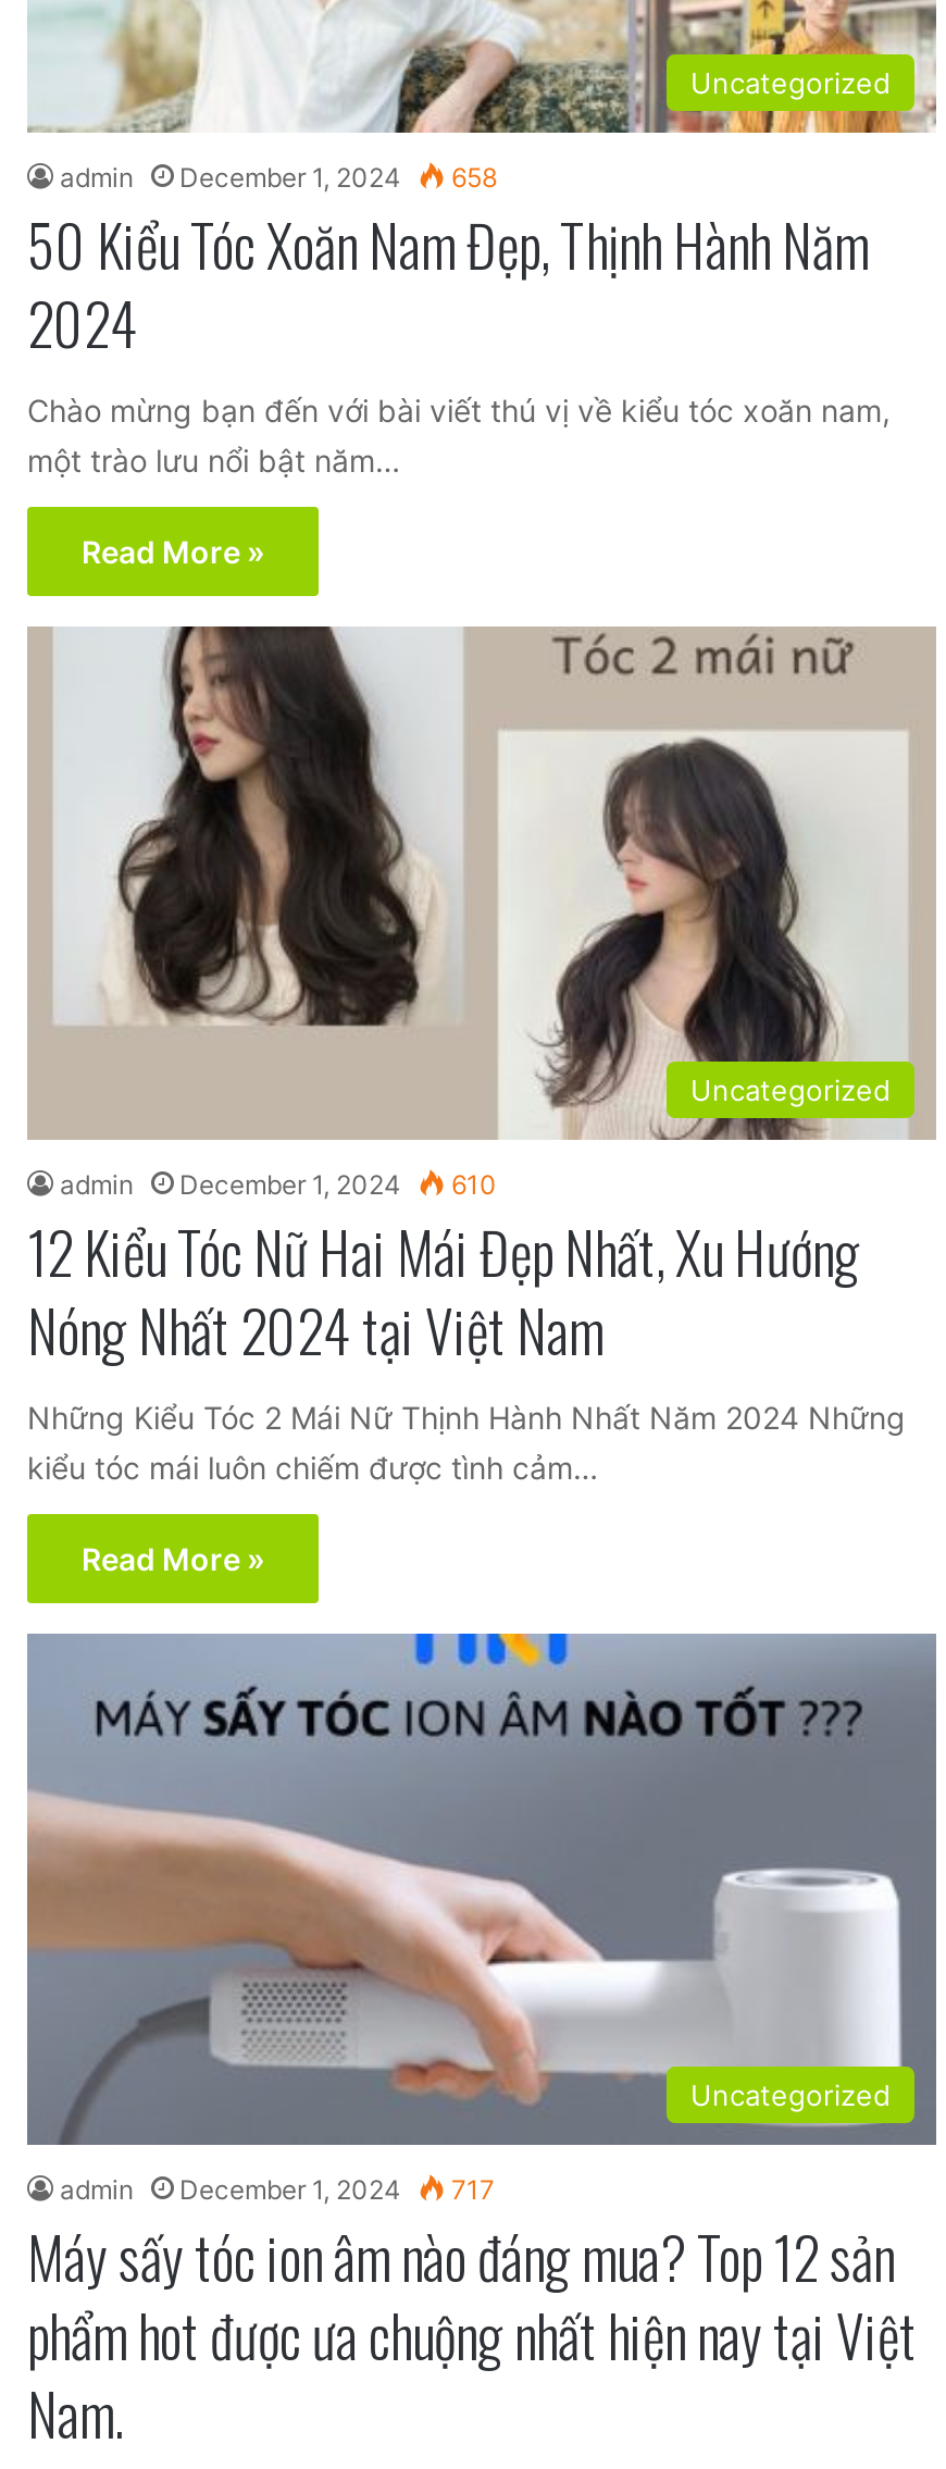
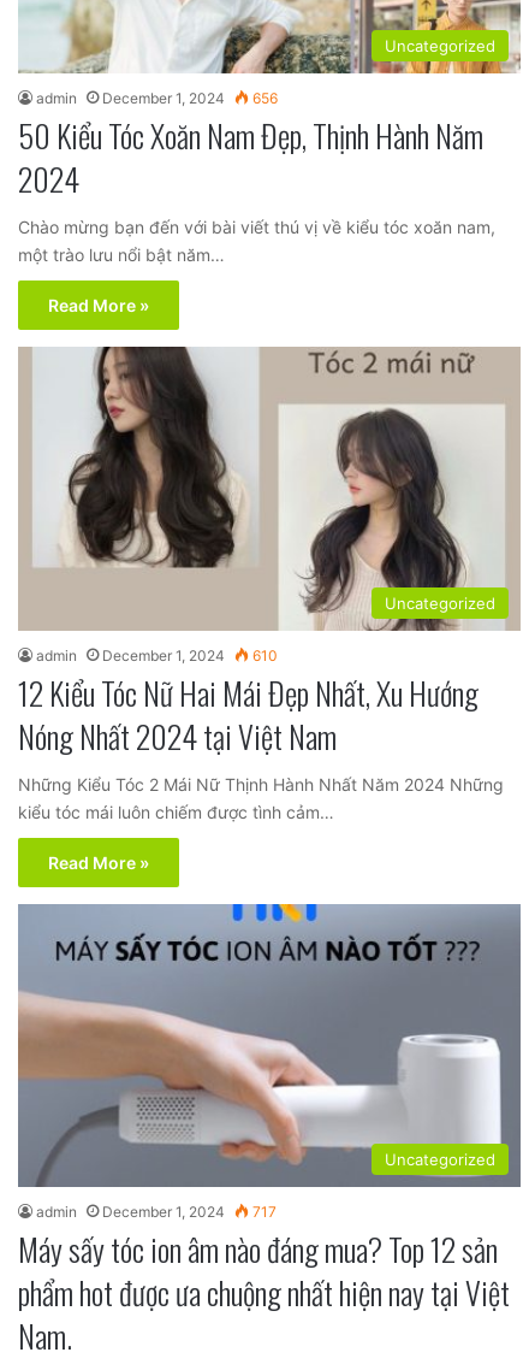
[60,161,497,193] admin December 1, 2024 658 -> [36,89,278,107] admin December 1, 2024 656

